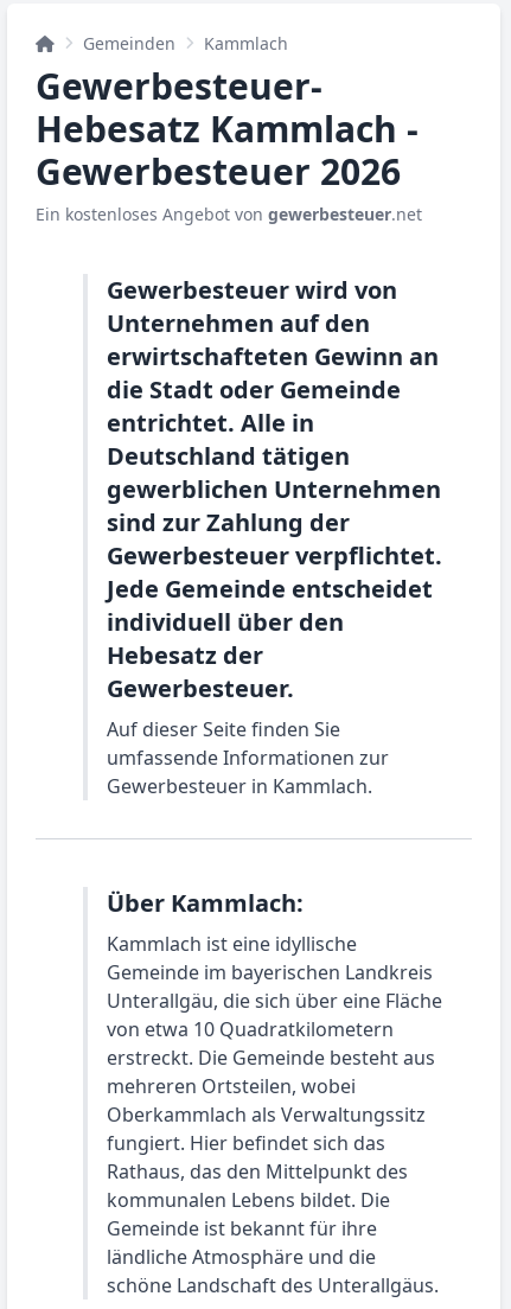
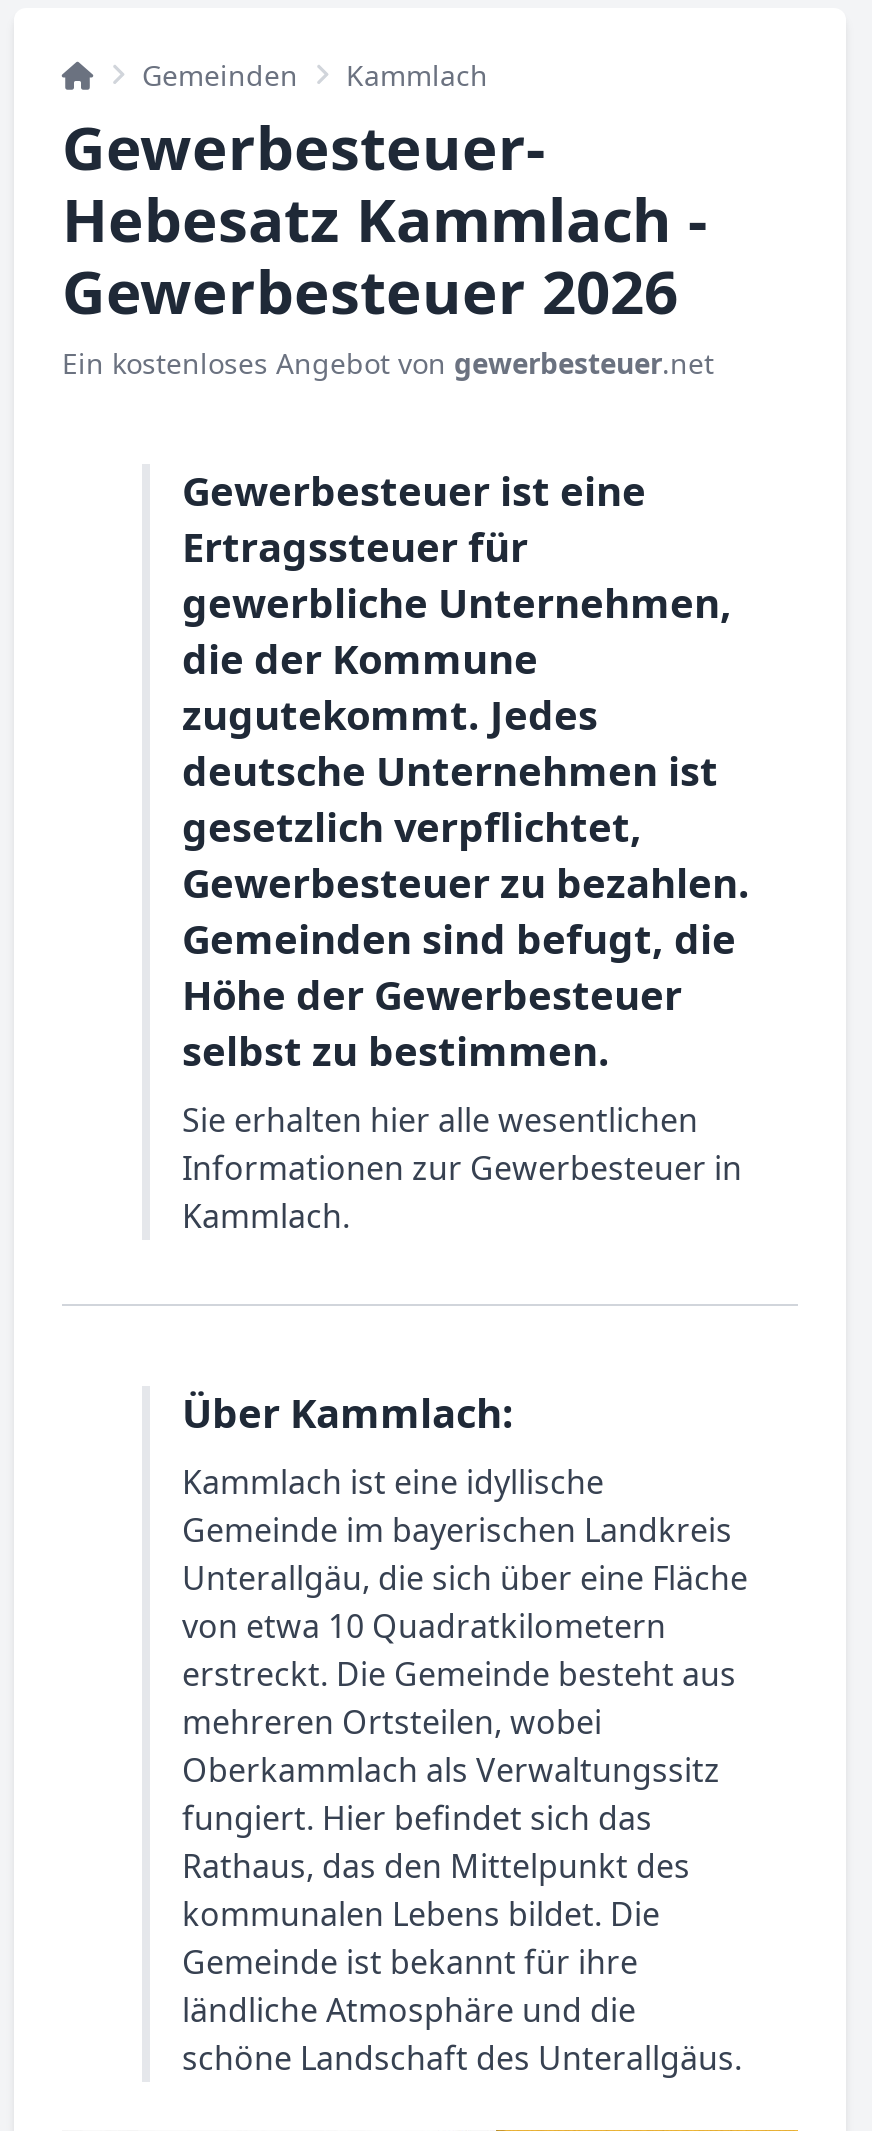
[107,274,442,799] Gewerbesteuer wird von | Unternehmen auf den | erwirtschafteten Gewinn an | die Stadt oder Gemeinde | entrichtet. Alle in | Deutschland tätigen | gewerblichen Unternehmen | sind zur Zahlung der | Gewerbesteuer verpflichtet. | Jede Gemeinde entscheidet | individuell über den | Hebesatz der | Gewerbesteuer. | Auf dieser Seite finden Sie | umfassende Informationen zur | Gewerbesteuer in Kammlach. -> [182,465,750,1239] Gewerbesteuer ist eine | Ertragssteuer für | gewerbliche Unternehmen, | die der Kommune | zugutekommt. Jedes | deutsche Unternehmen ist | gesetzlich verpflichtet, | Gewerbesteuer zu bezahlen. | Gemeinden sind befugt, die | Höhe der Gewerbesteuer | selbst zu bestimmen. | Sie erhalten hier alle wesentlichen | Informationen zur Gewerbesteuer in | Kammlach.

